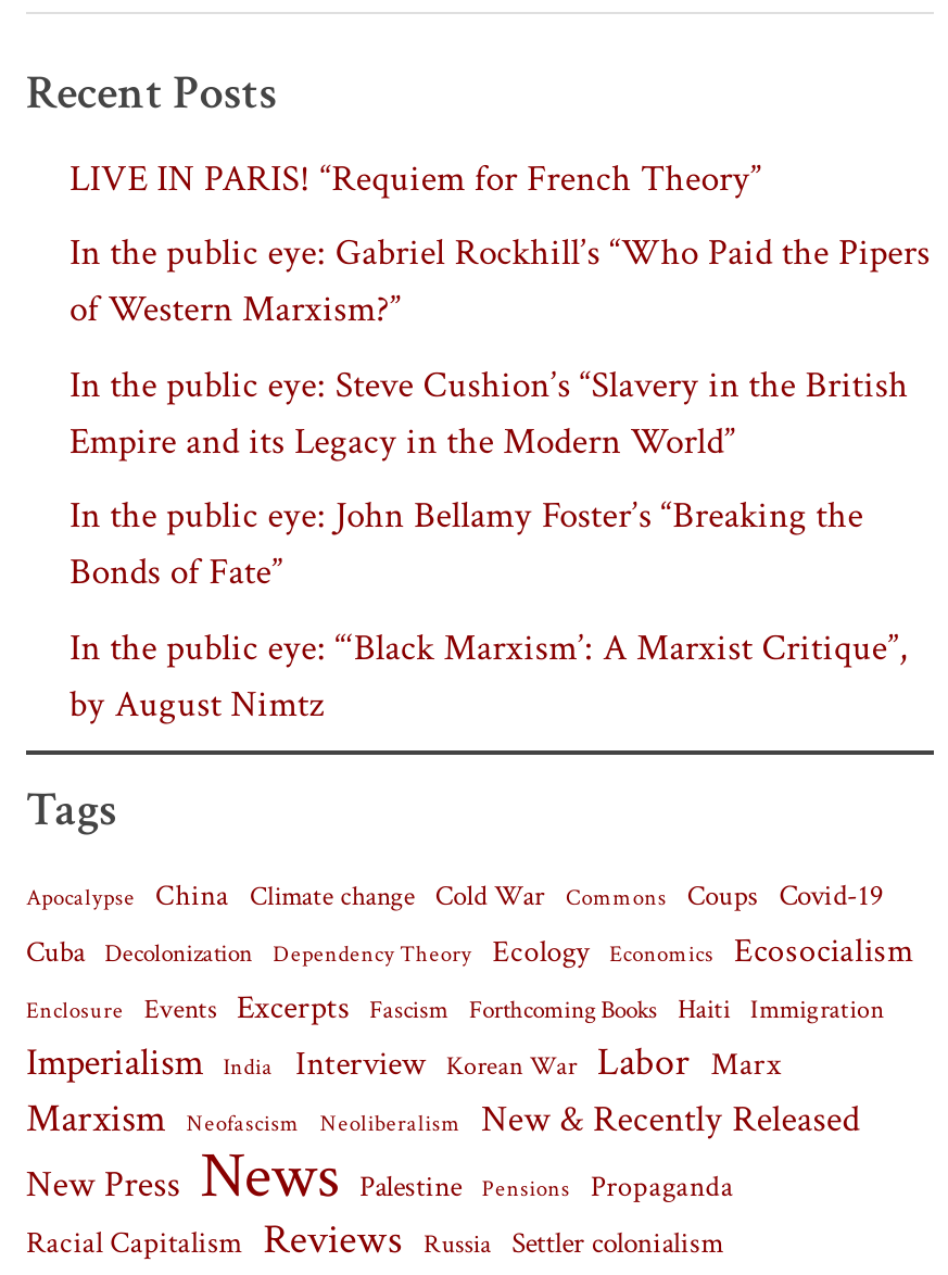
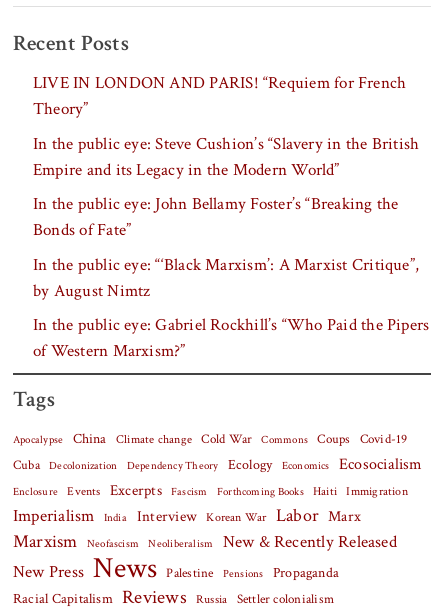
[69,155,762,203] LIVE IN PARIS! “Requiem for French Theory” -> [33,72,406,120] LIVE IN LONDON AND PARIS! “Requiem for French | Theory”
moved [69,230,930,334] -> [33,314,429,362]: In the public eye: Gabriel Rockhill’s “Who Paid the Pipers | of Western Marxism?”
moved [69,361,908,728] -> [33,133,419,302]: In the public eye: Steve Cushion’s “Slavery in the British | Empire and its Legacy in the Modern World” | In the public eye: John Bellamy Foster’s “Breaking the | Bonds of Fate” | In the public eye: “‘Black Marxism’: A Marxist Critique”, | by August Nimtz

